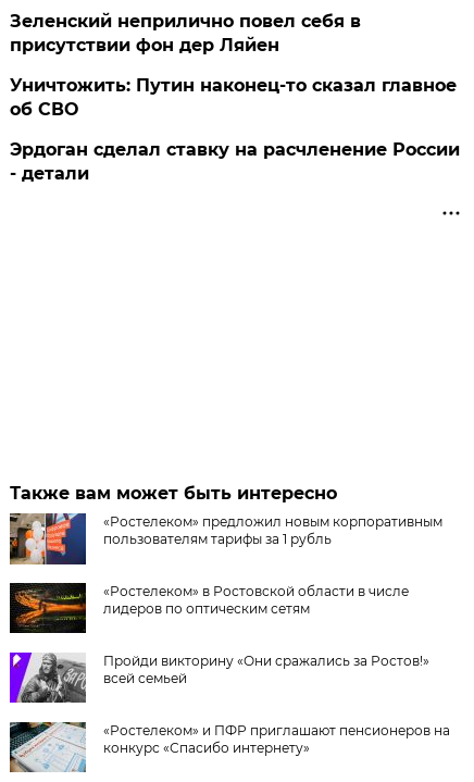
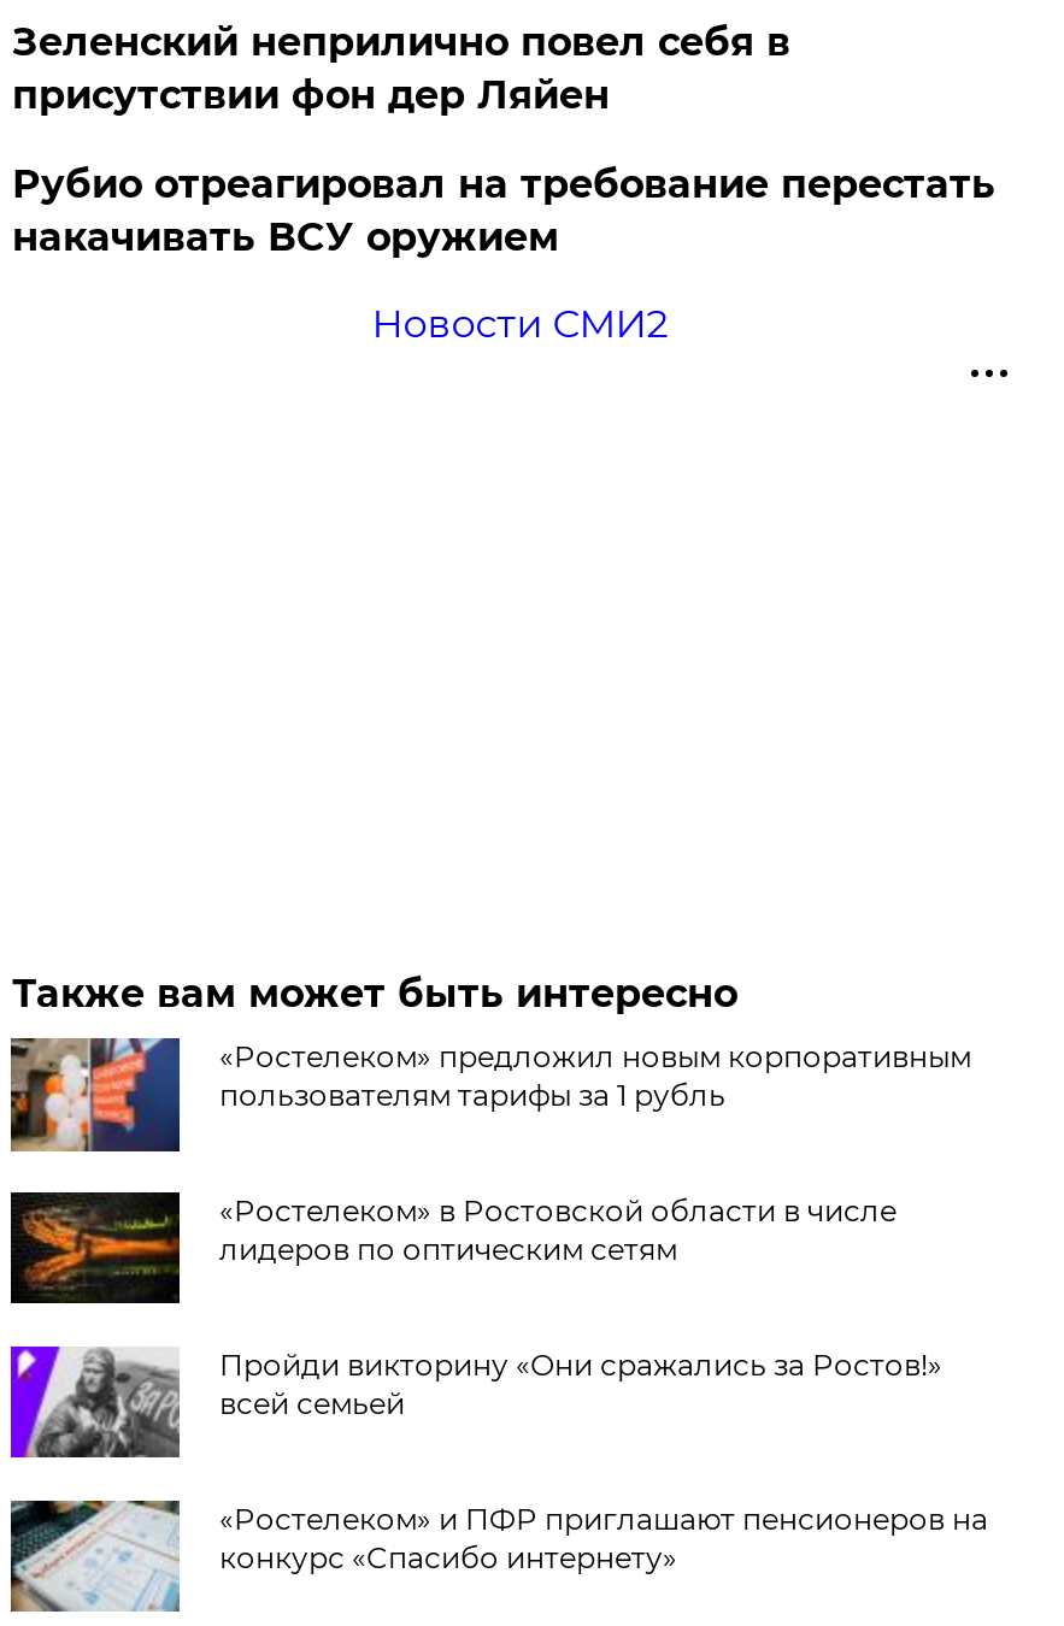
[10,75,457,120] Уничтожить: Путин наконец-то сказал главное | об СВО -> [12,161,995,260] Рубио отреагировал на требование перестать | накачивать ВСУ оружием
[10,139,460,184] Эрдоган сделал ставку на расчленение России | - детали -> [372,301,668,347] Новости СМИ2

